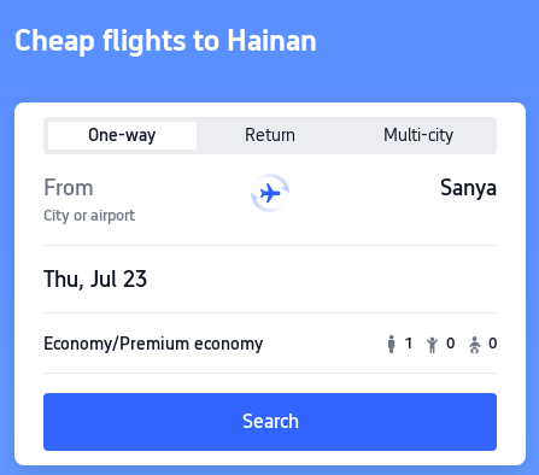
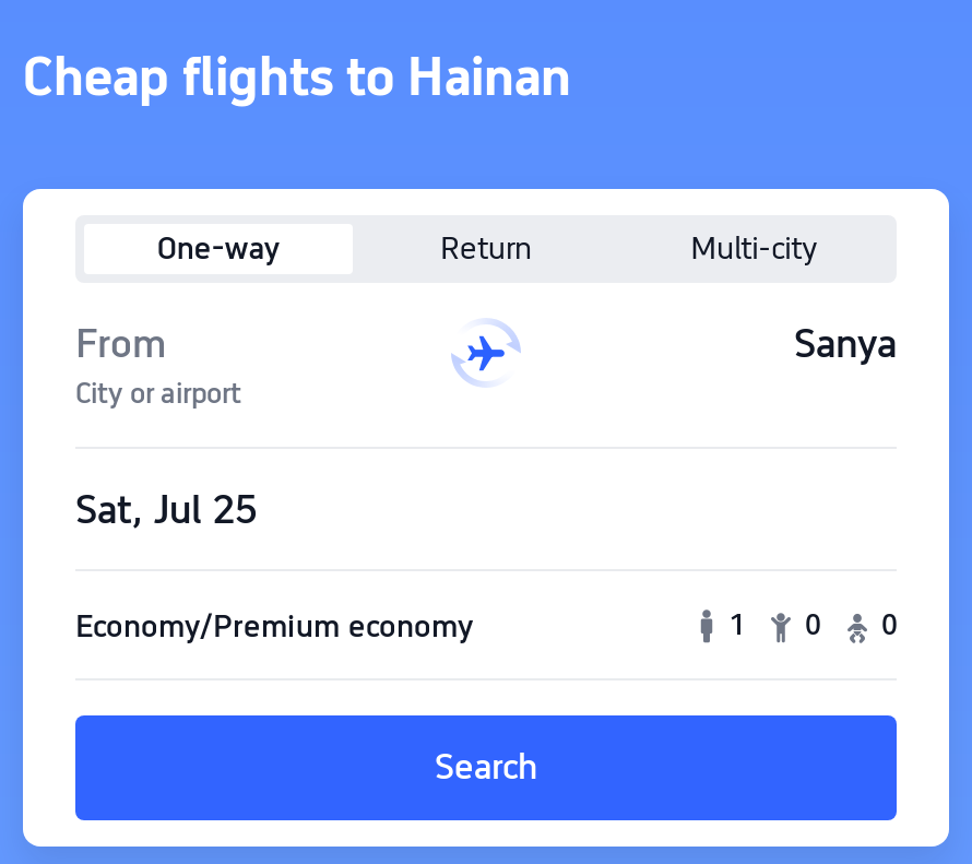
[43,266,147,291] Thu, Jul 23 -> [75,485,257,531] Sat, Jul 25

